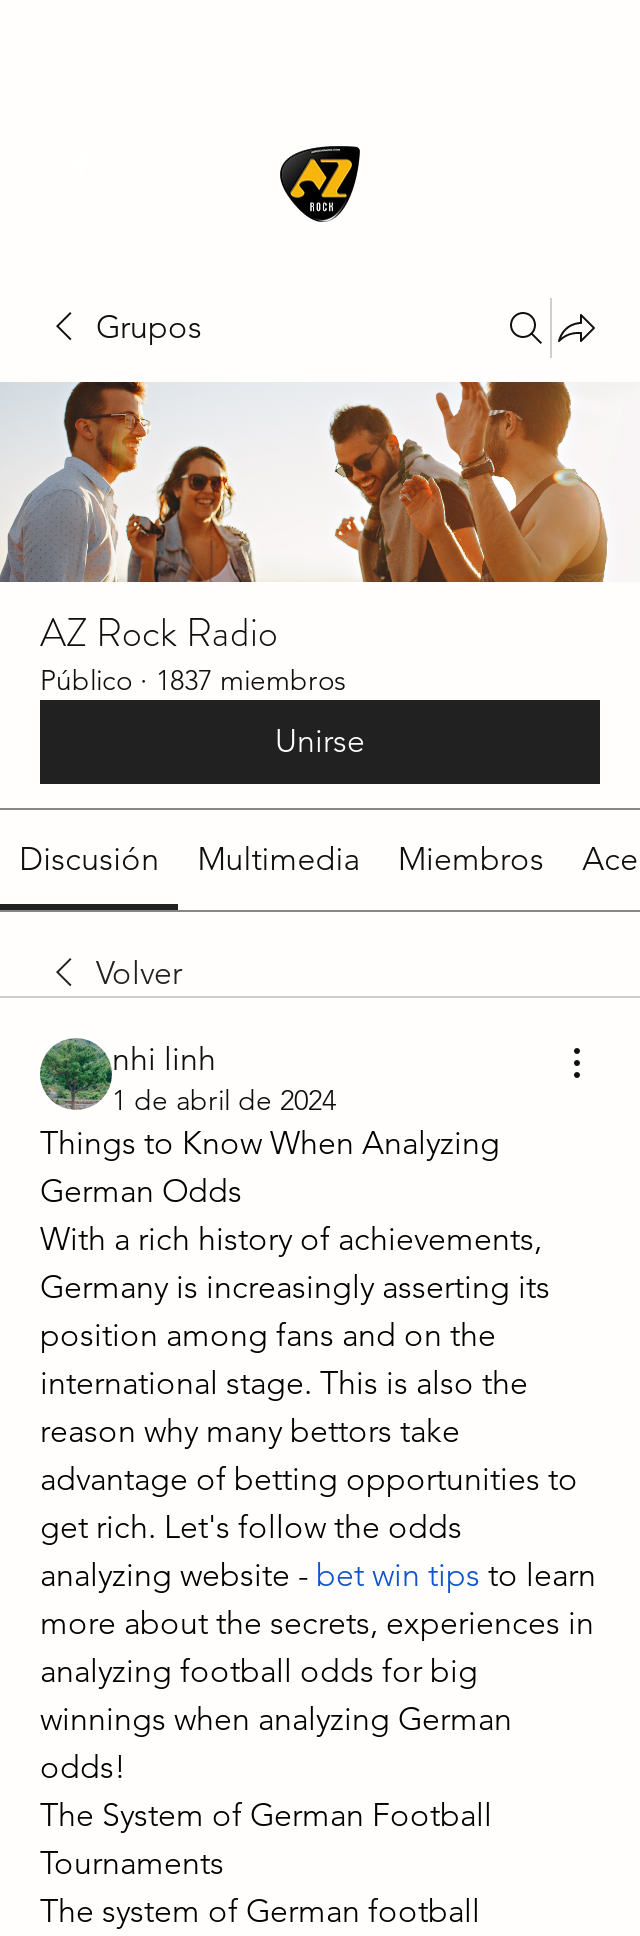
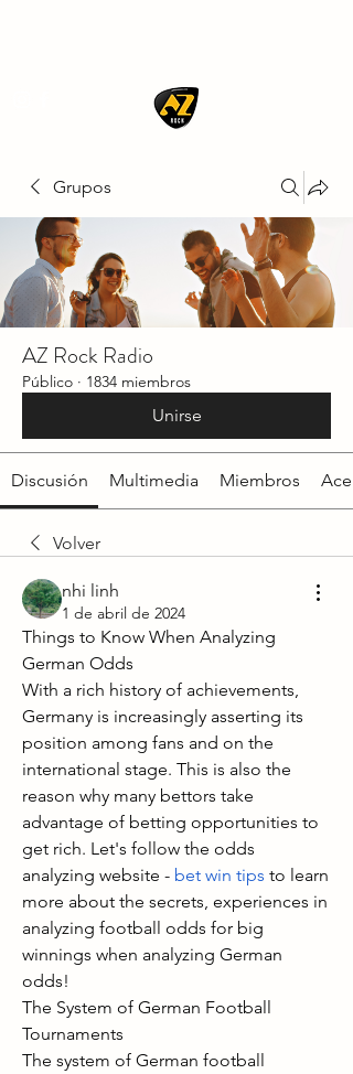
[40,662,346,698] Público · 1837 miembros -> [22,372,191,391] Público · 1834 miembros

